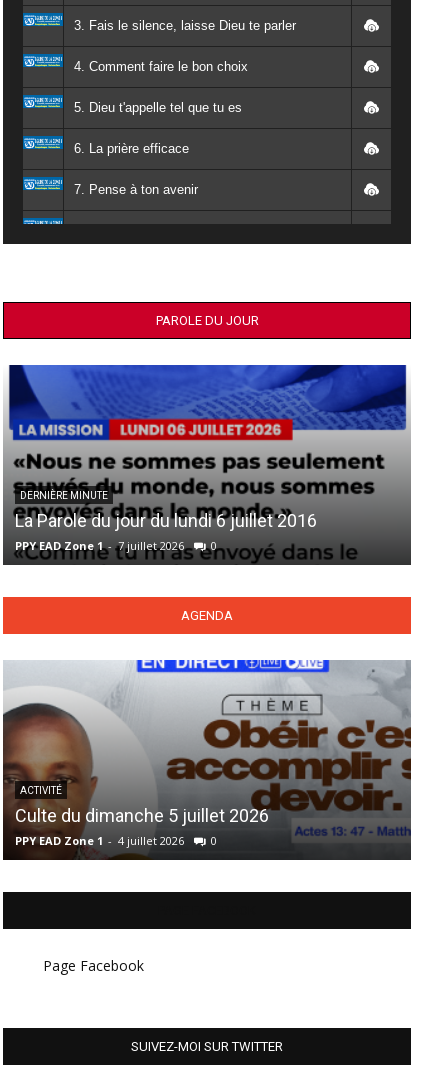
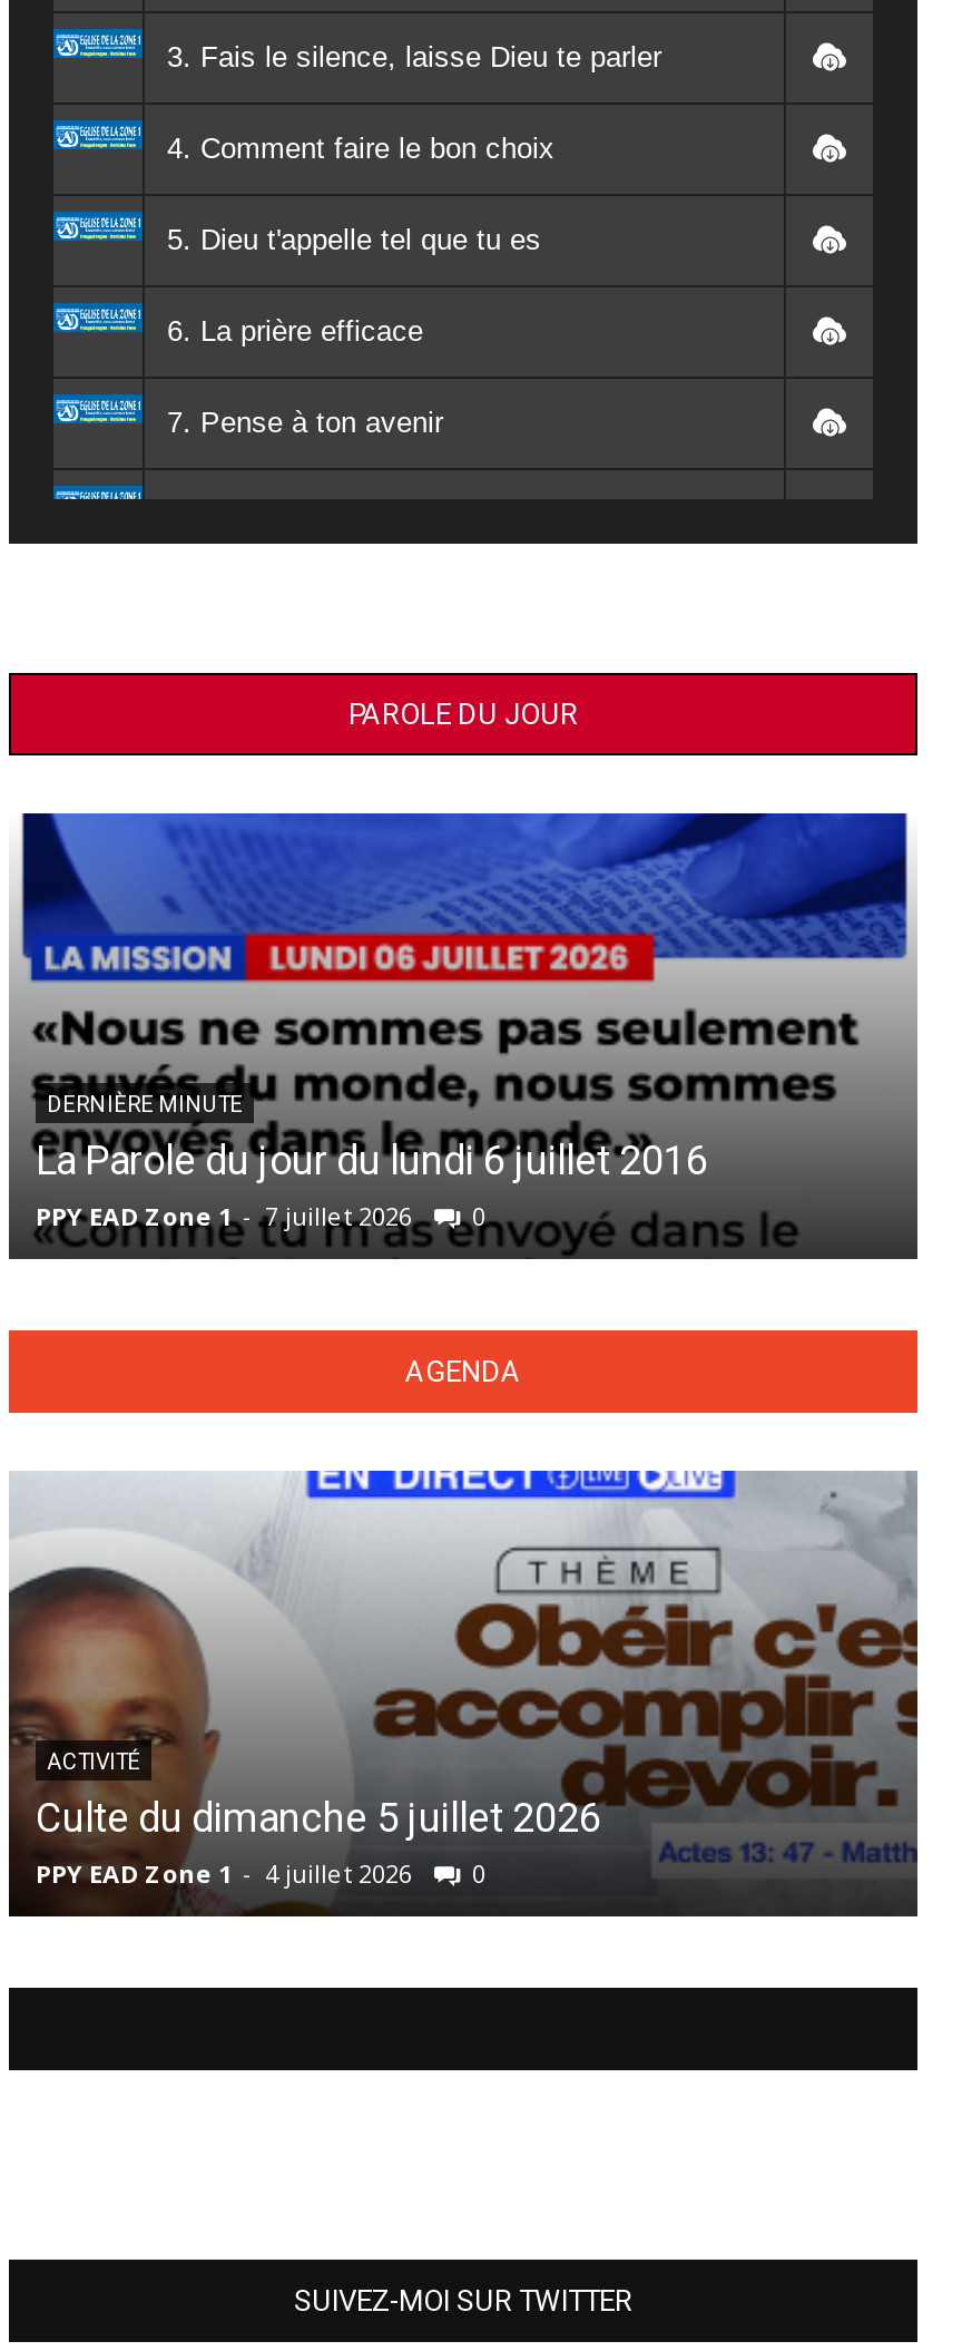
[43,955,144,974] Page Facebook -> none

